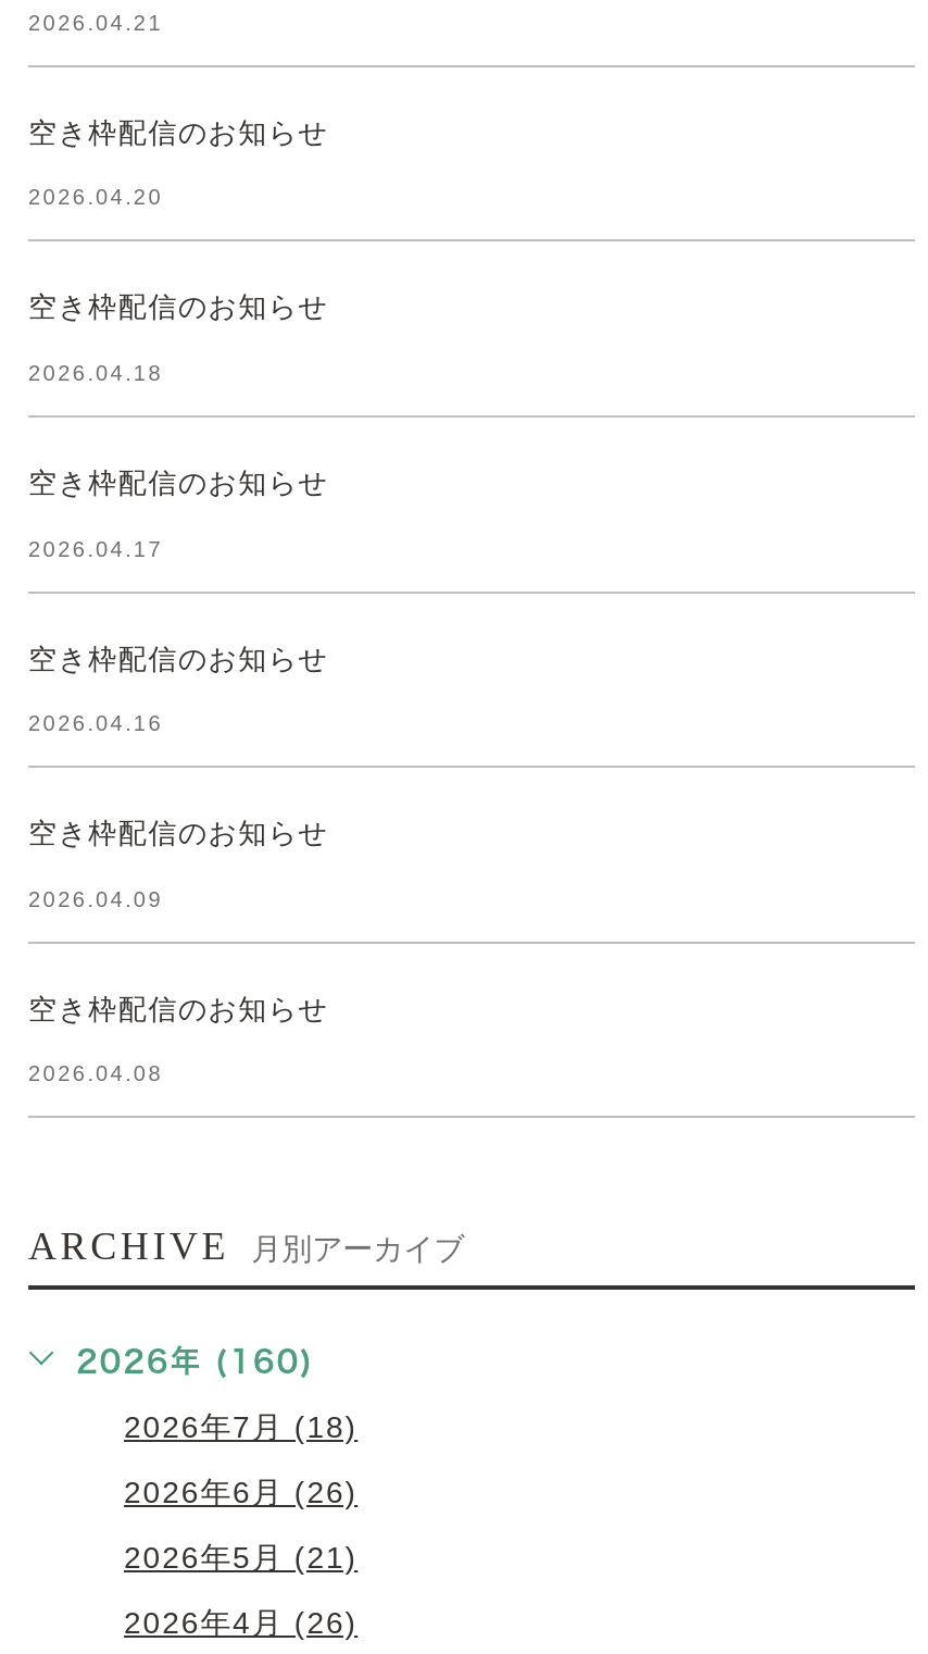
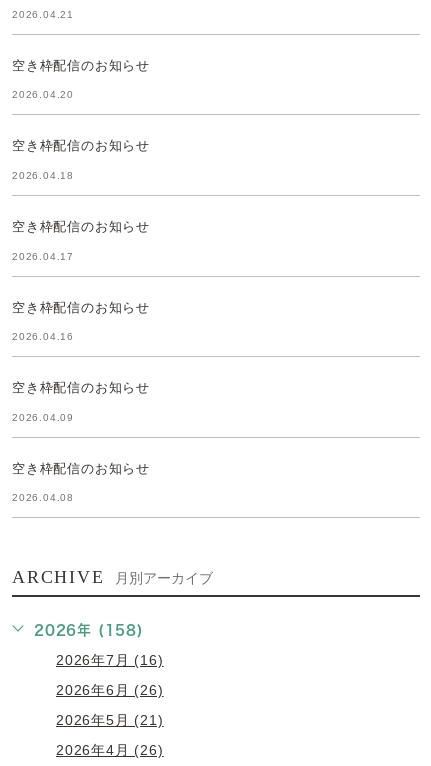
[76,1347,315,1377] 2026年 (160) -> [34,623,144,637] 2026年 (158)
[124,1409,358,1444] 2026年7月 (18) -> [56,652,164,668] 2026年7月 (16)

